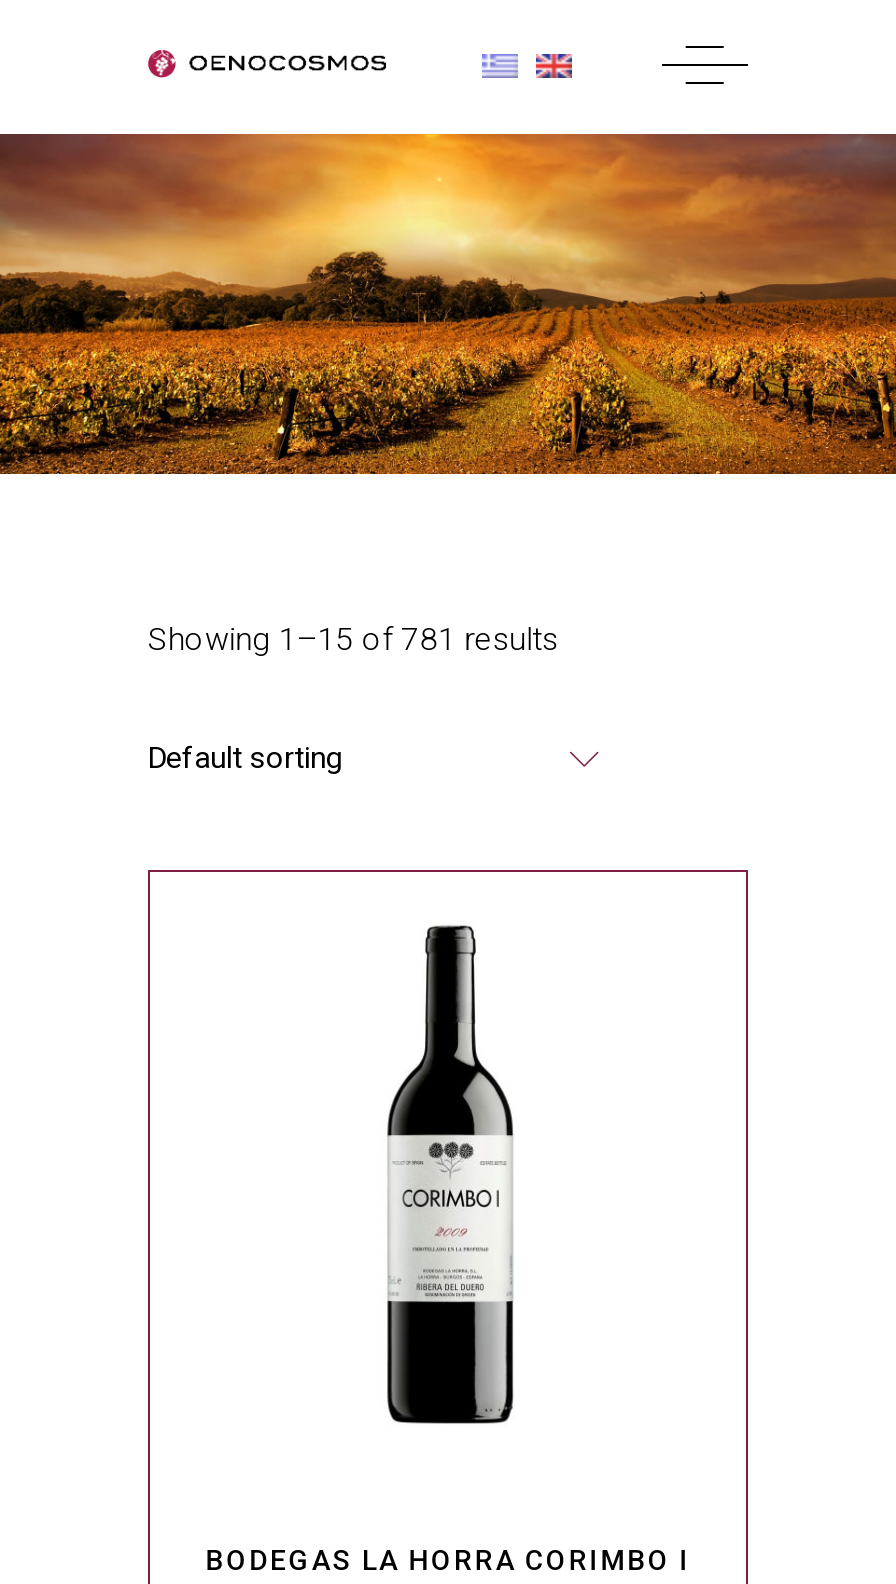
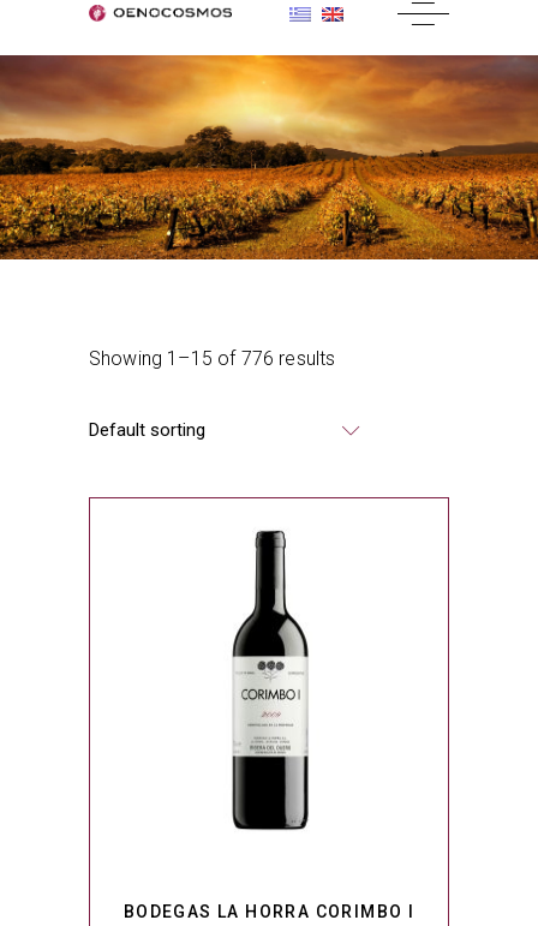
[148,621,559,659] Showing 1–15 of 781 results -> [89,347,335,370] Showing 1–15 of 776 results

